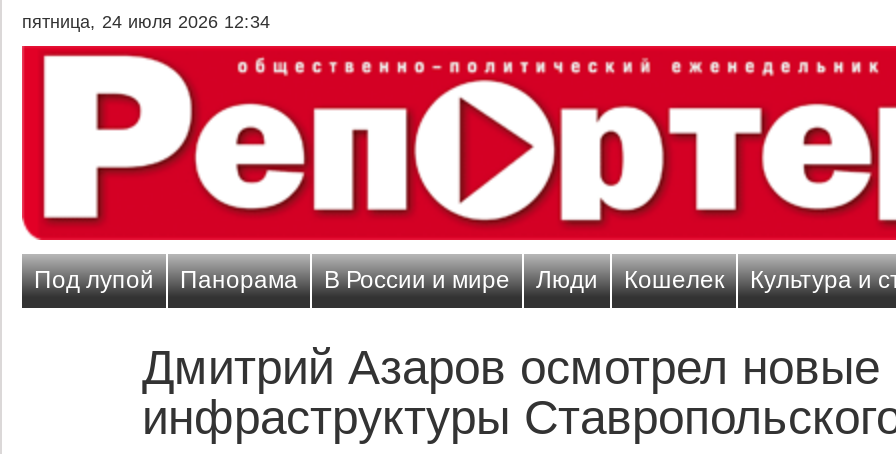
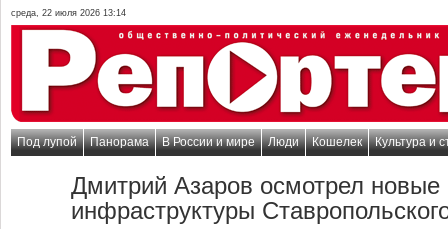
[22,12,270,32] пятница, 24 июля 2026 12:34 -> [11,8,126,18] среда, 22 июля 2026 13:14

